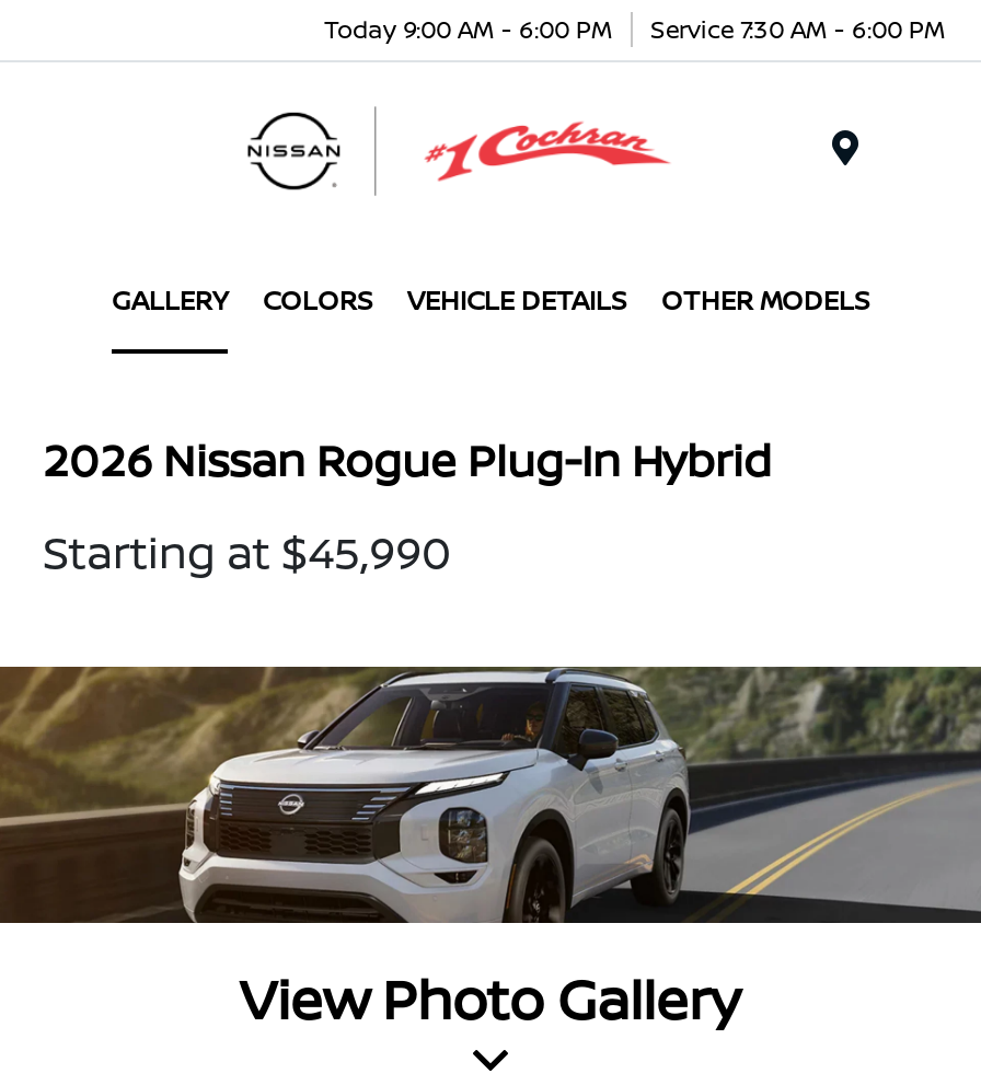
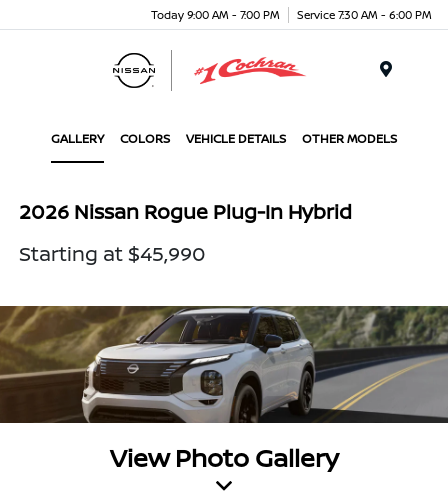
[324,11,946,44] Today 9:00 AM - 6:00 PM Service 7:30 AM - 6:00 PM -> [151,6,432,21] Today 9:00 AM - 7:00 PM Service 7:30 AM - 6:00 PM

